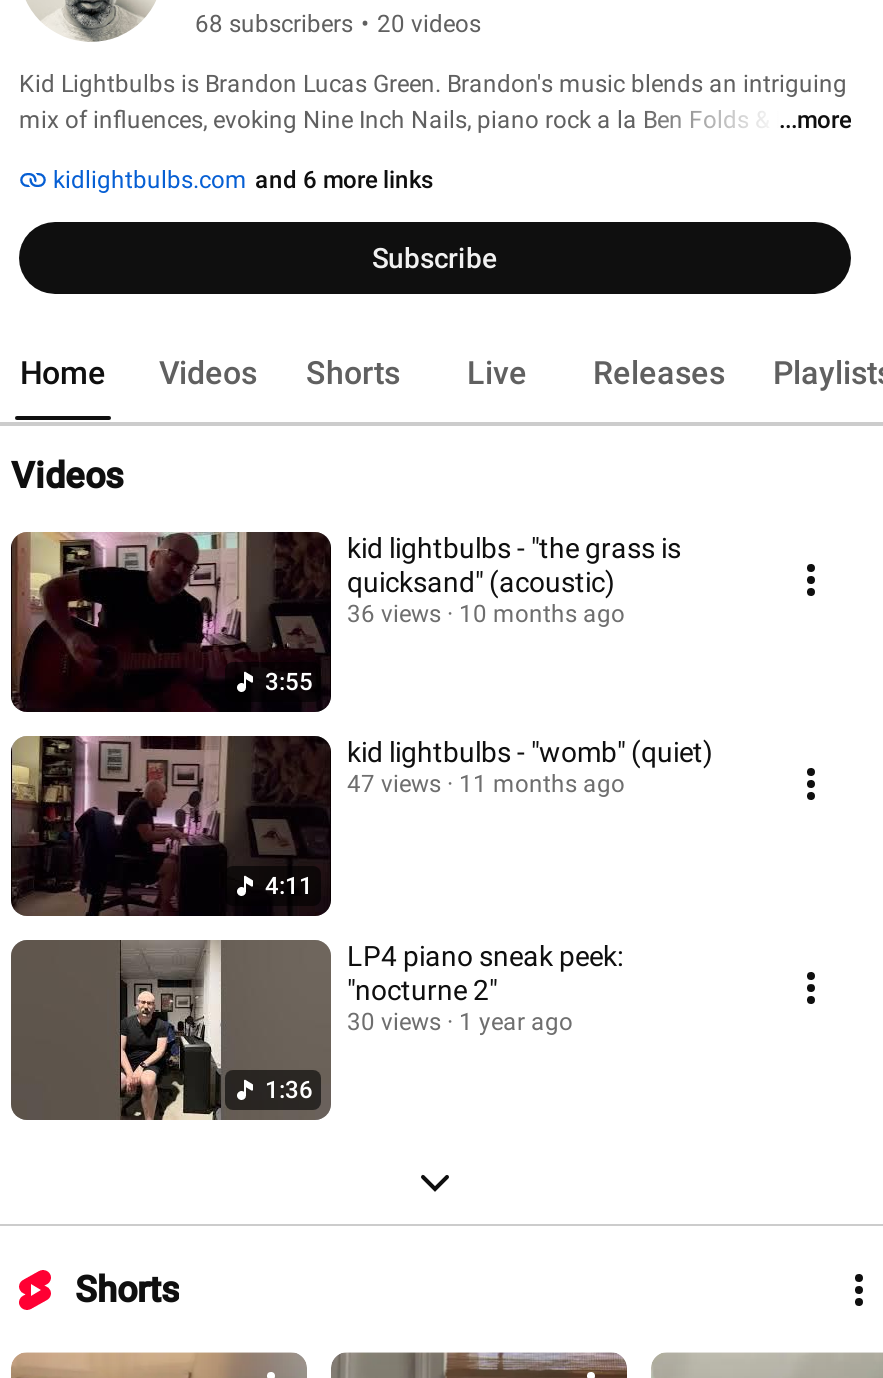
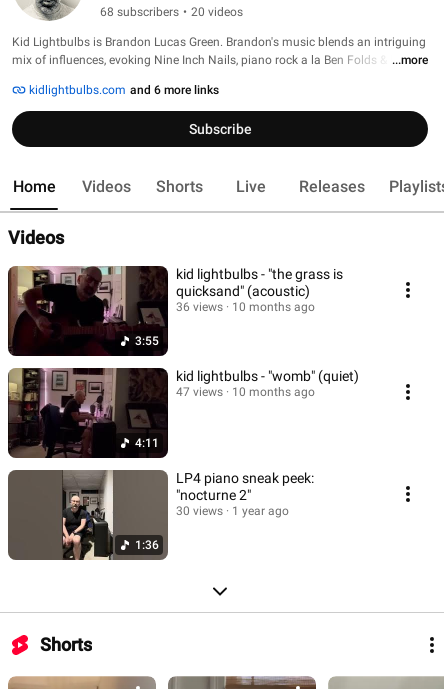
[347,770,625,798] 47 views 11 months ago -> [176,385,315,399] 47 views 10 months ago

